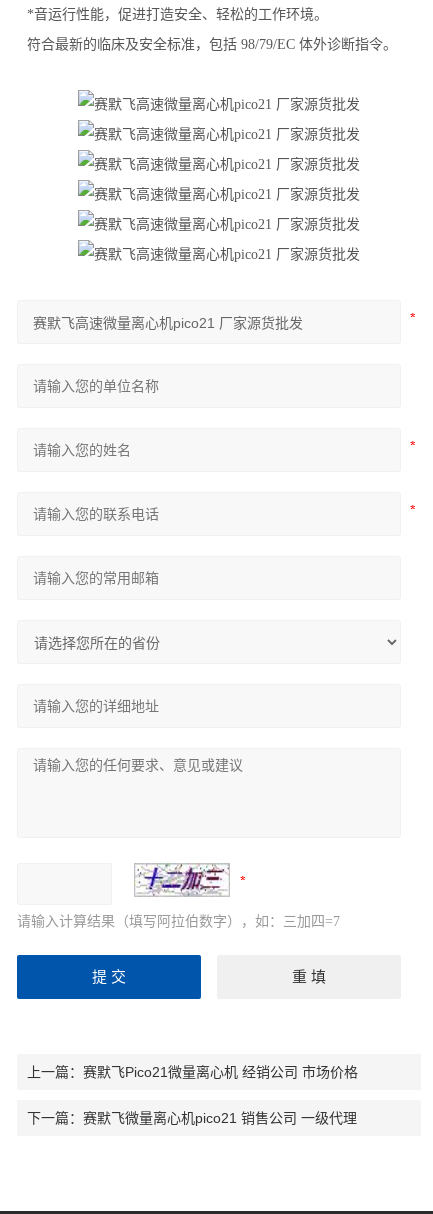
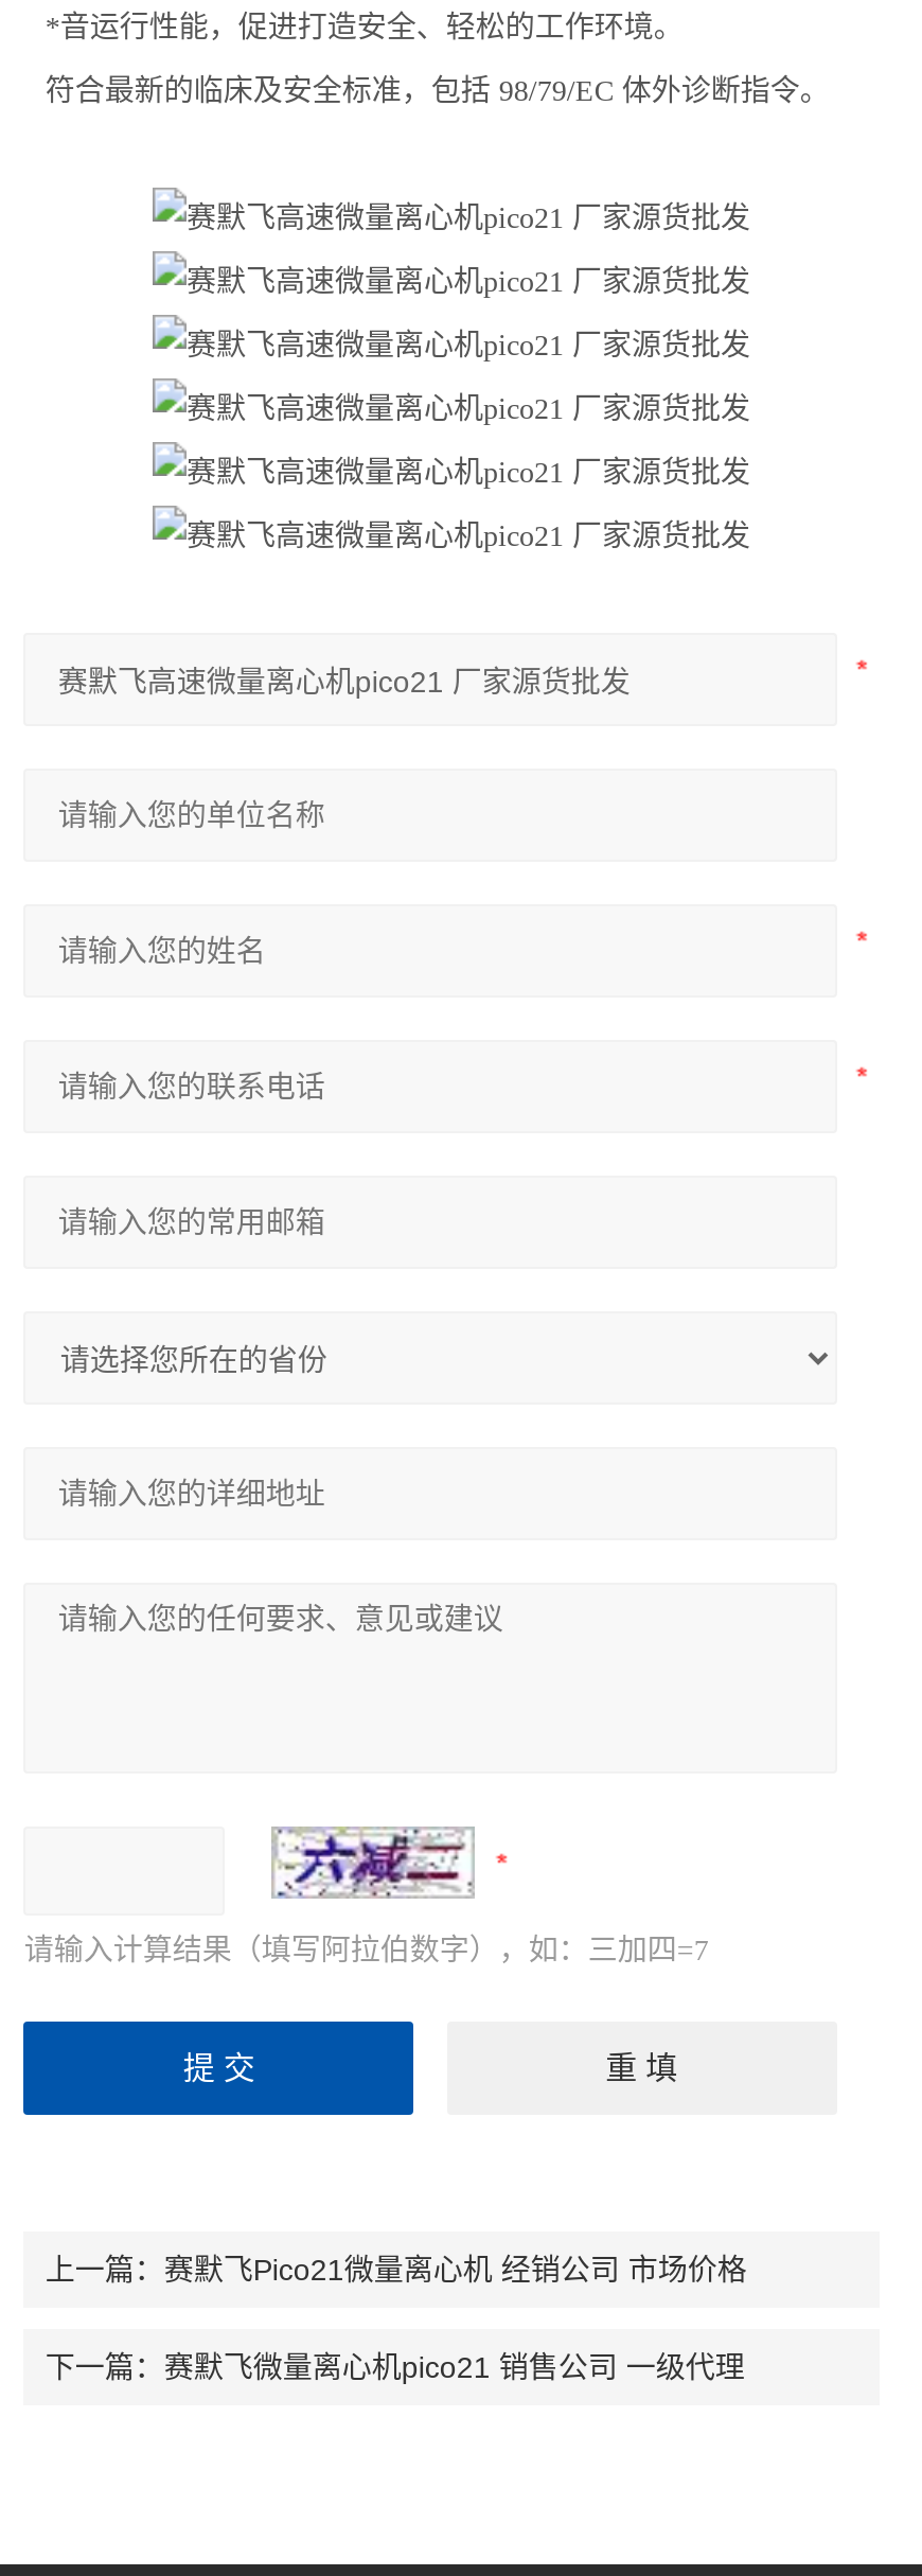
[135,864,229,896] [image] -> [271,1829,473,1899] [image]

